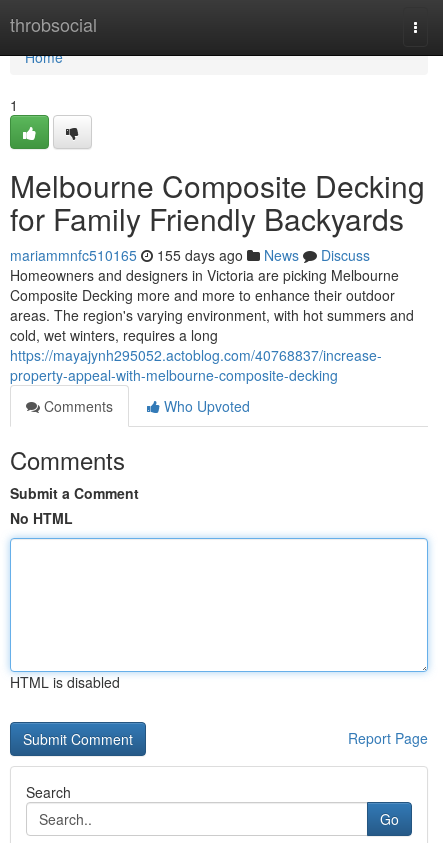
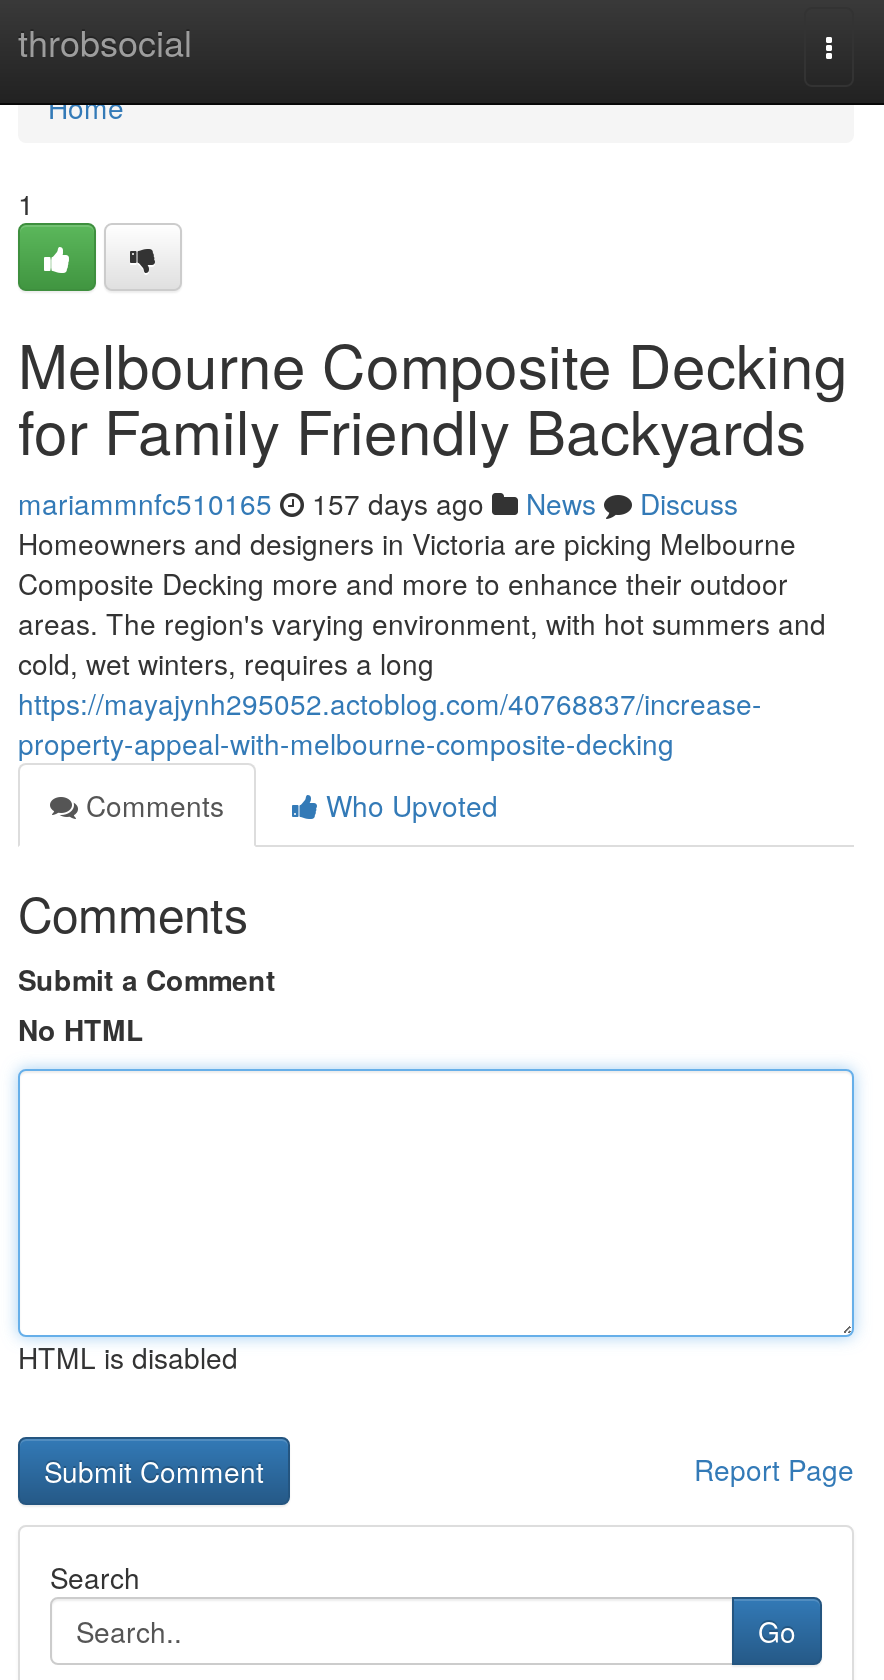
[10,245,370,265] mariammnfc510165 155 days ago News Discuss -> [18,483,738,523] mariammnfc510165 157 days ago News Discuss

